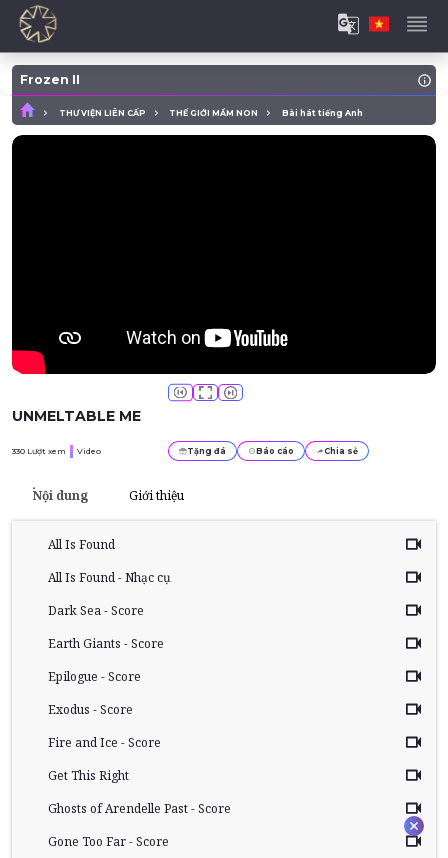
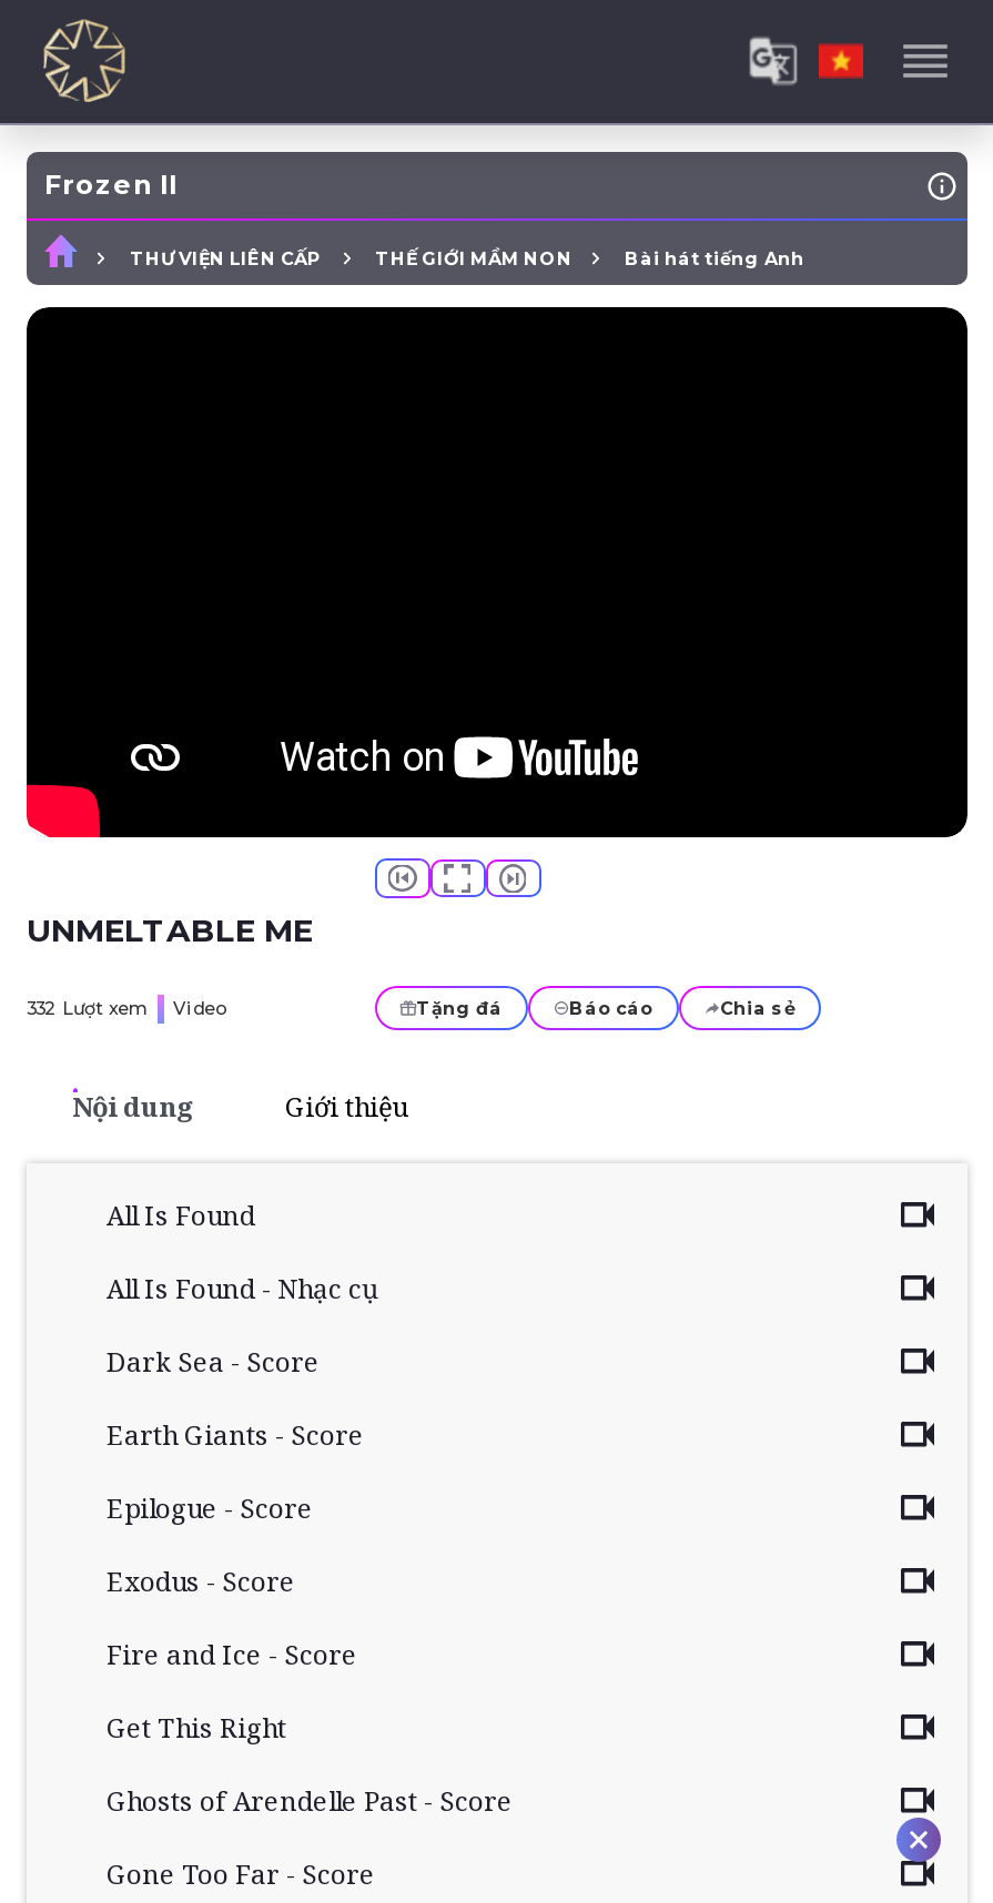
[12,446,101,456] 330 Lượt xem Video -> [27,997,226,1019] 332 Lượt xem Video

